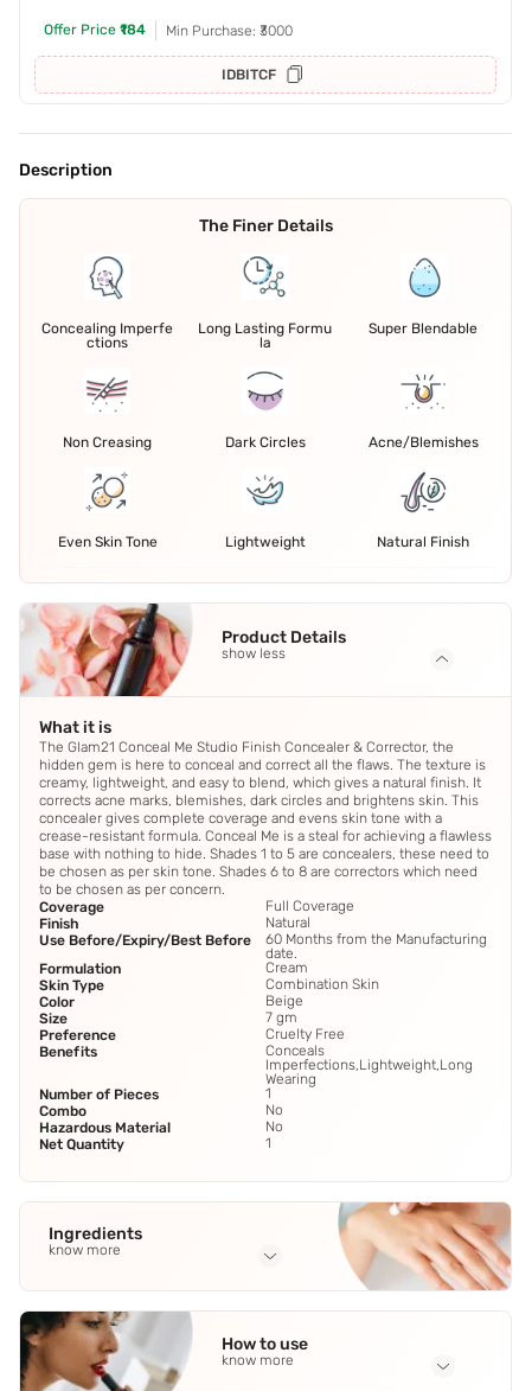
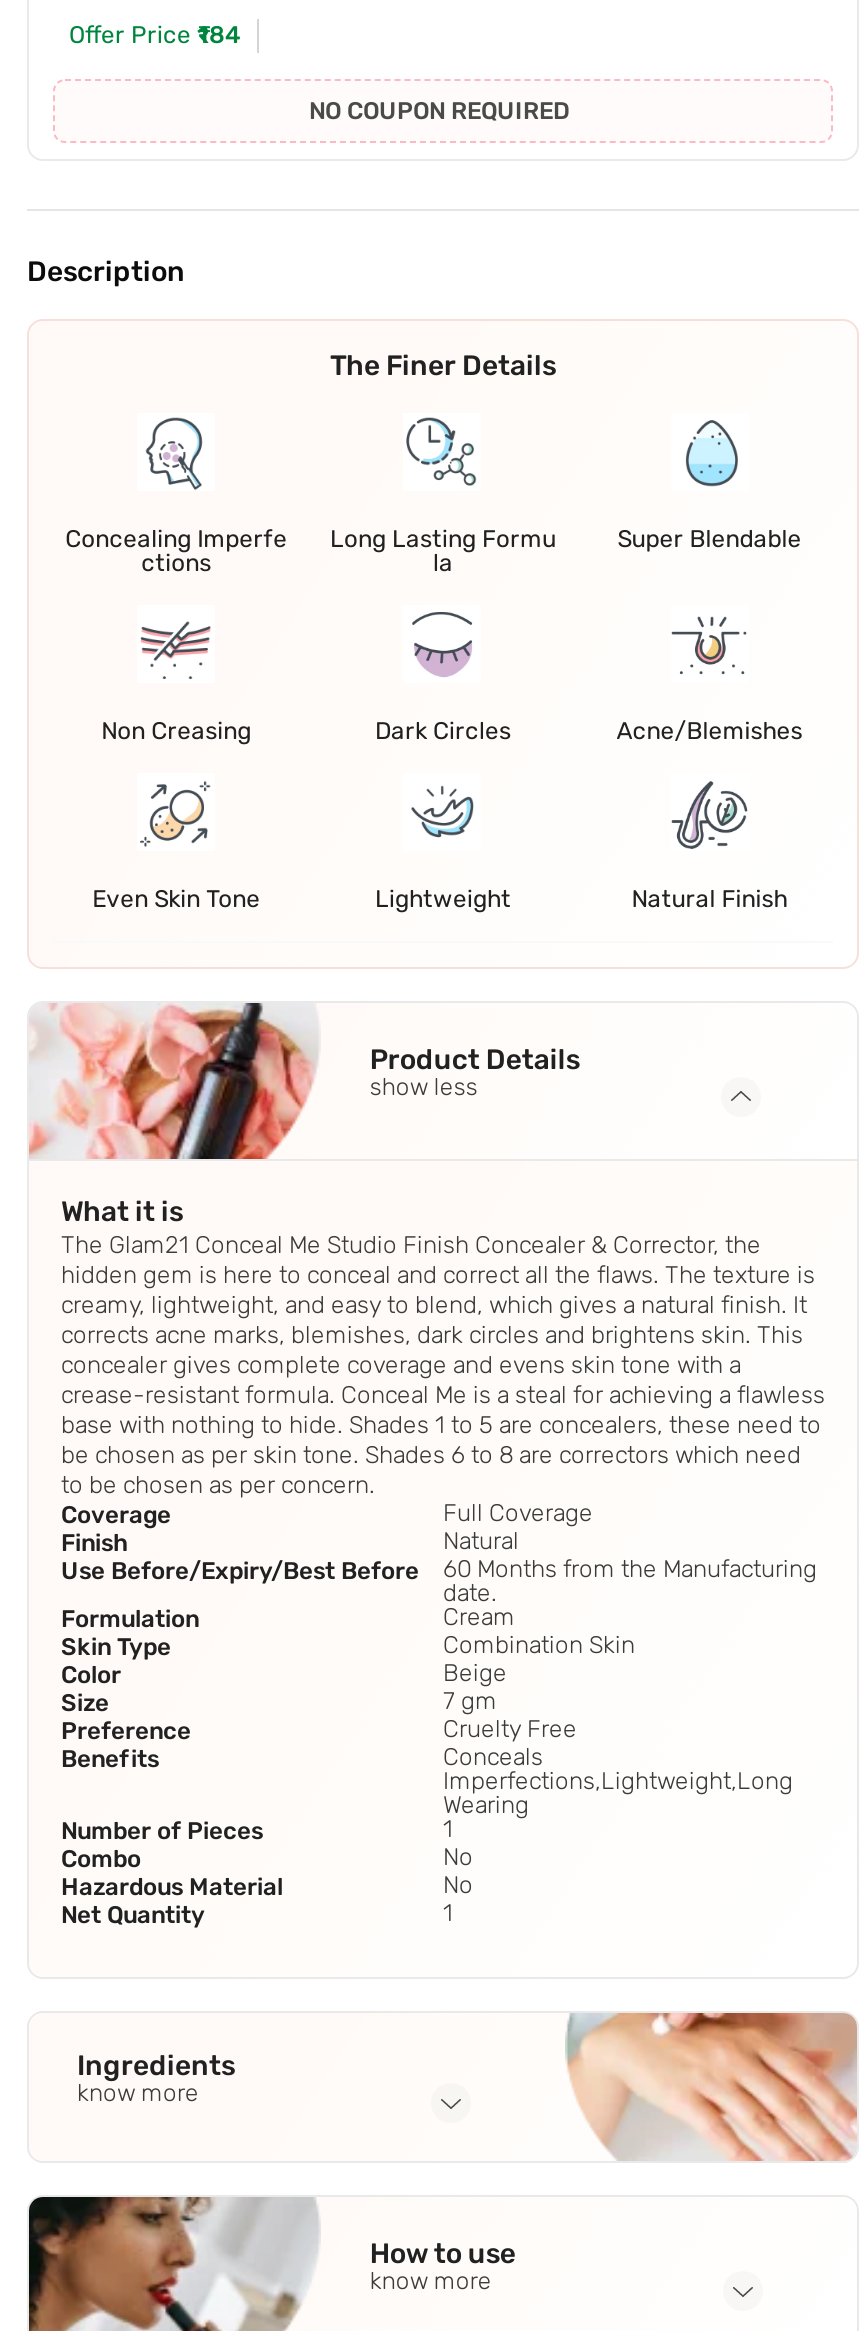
[166,22,293,83] Min Purchase: ₹3000 | IDBITCF -> [309,98,569,126] NO COUPON REQUIRED

